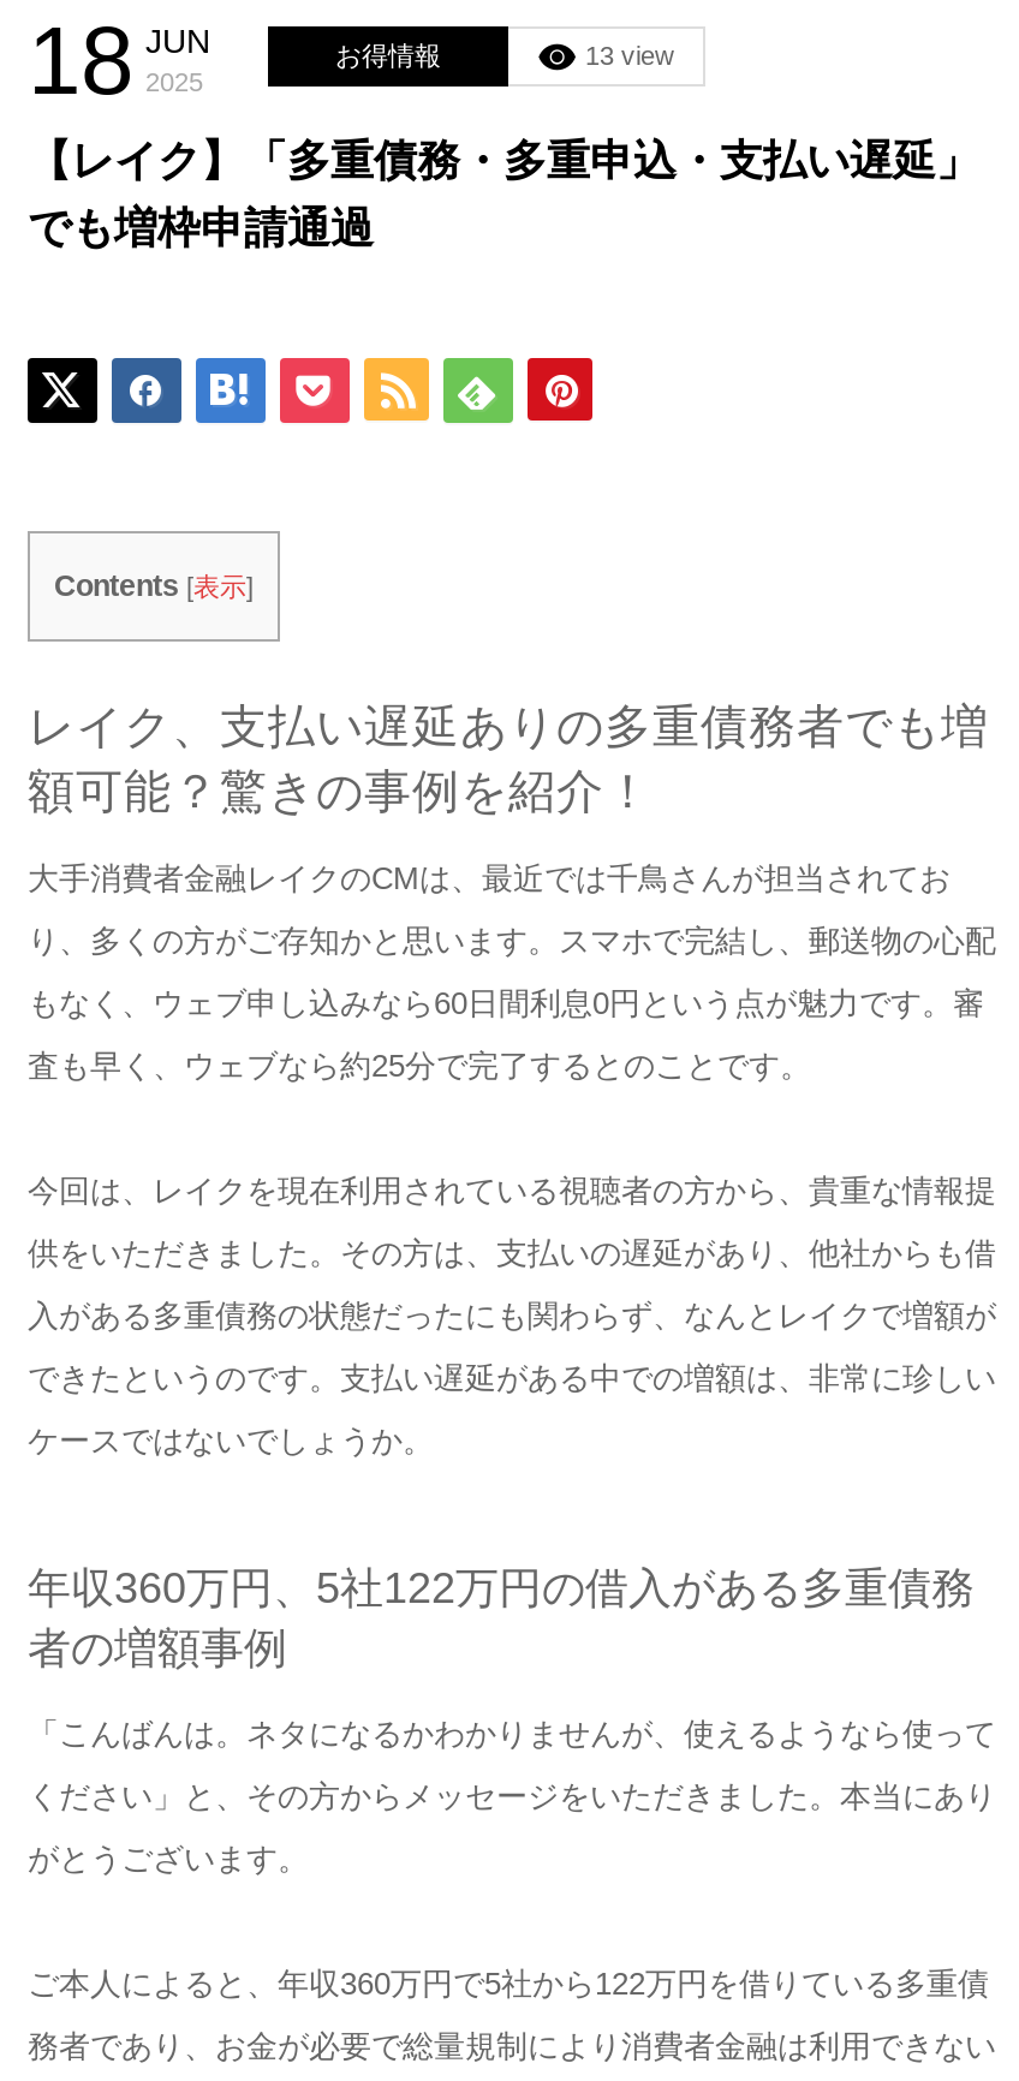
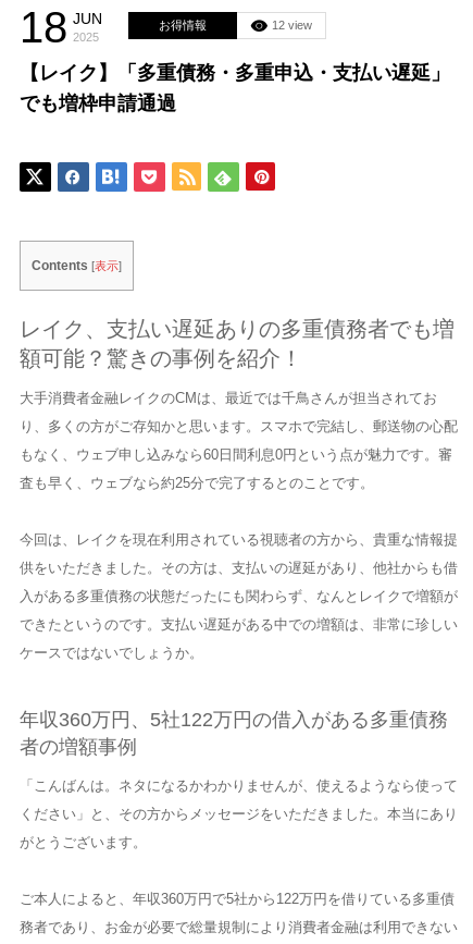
[585,41,674,70] 13 view -> [272,19,312,32] 12 view

